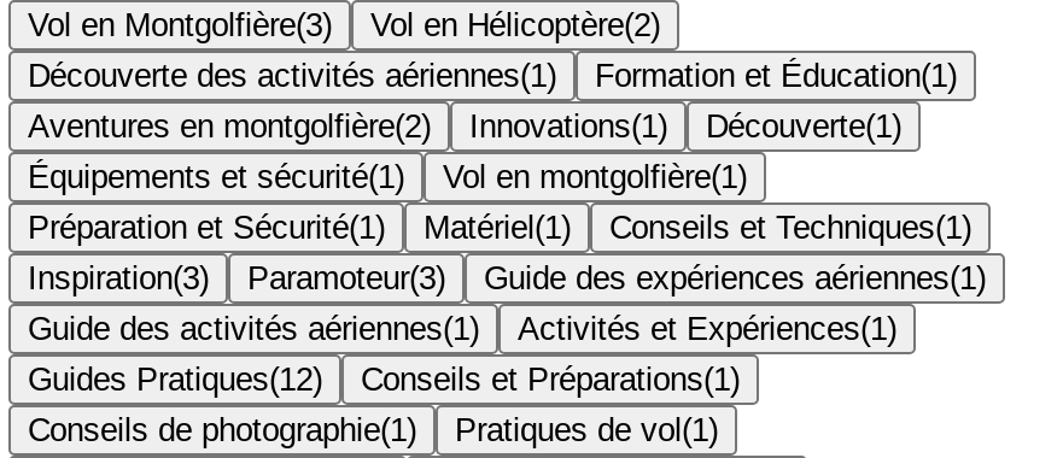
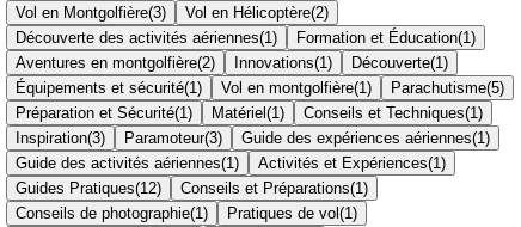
none -> [391,79,504,97] Parachutisme(5)

